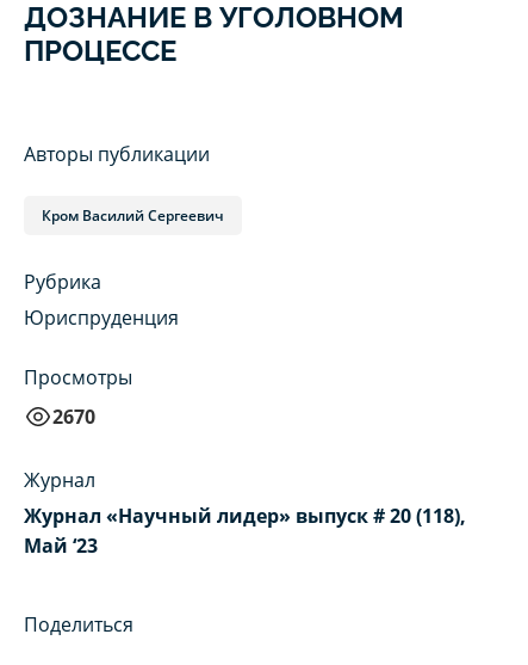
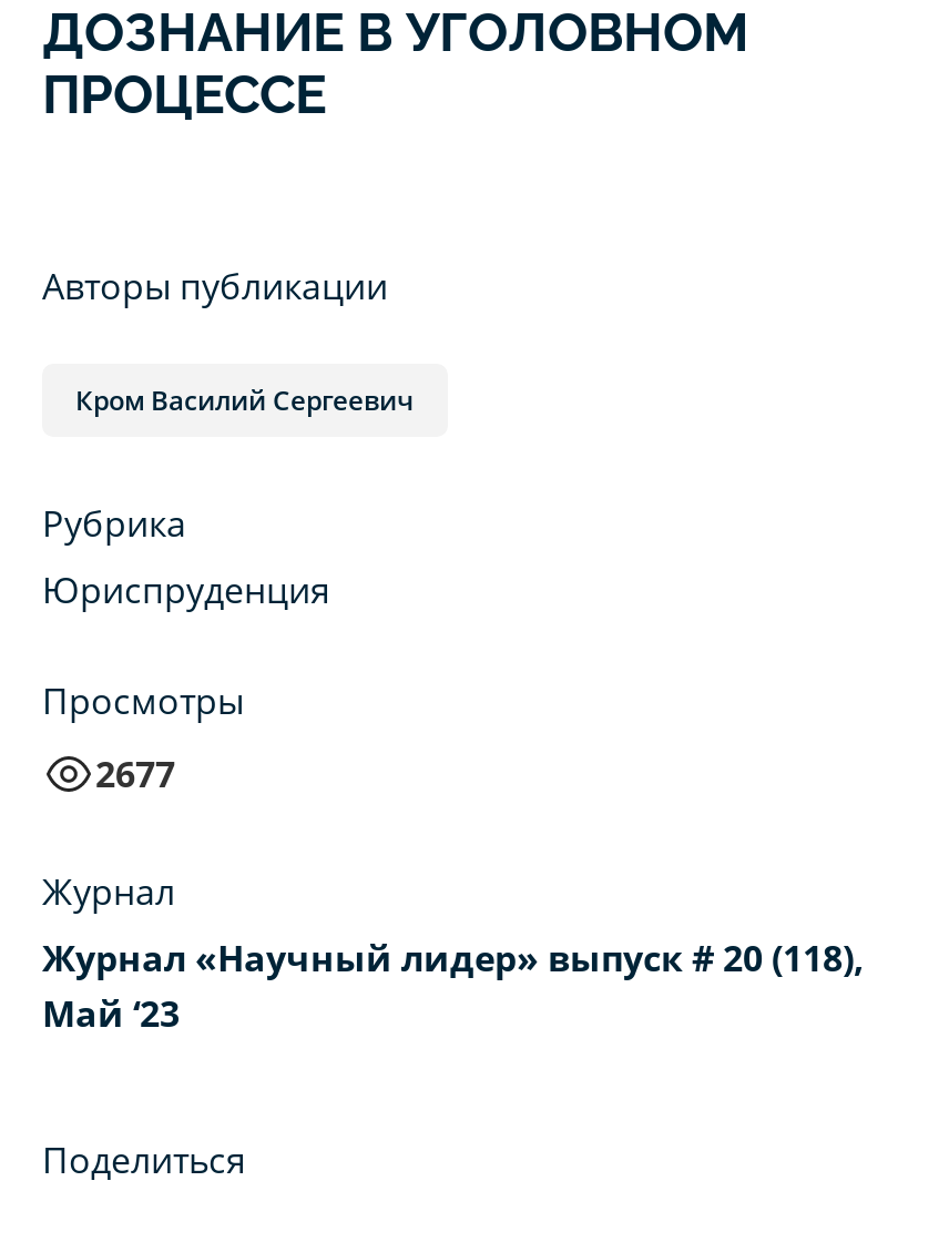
[52,404,95,430] 2670 -> [95,750,175,798] 2677

